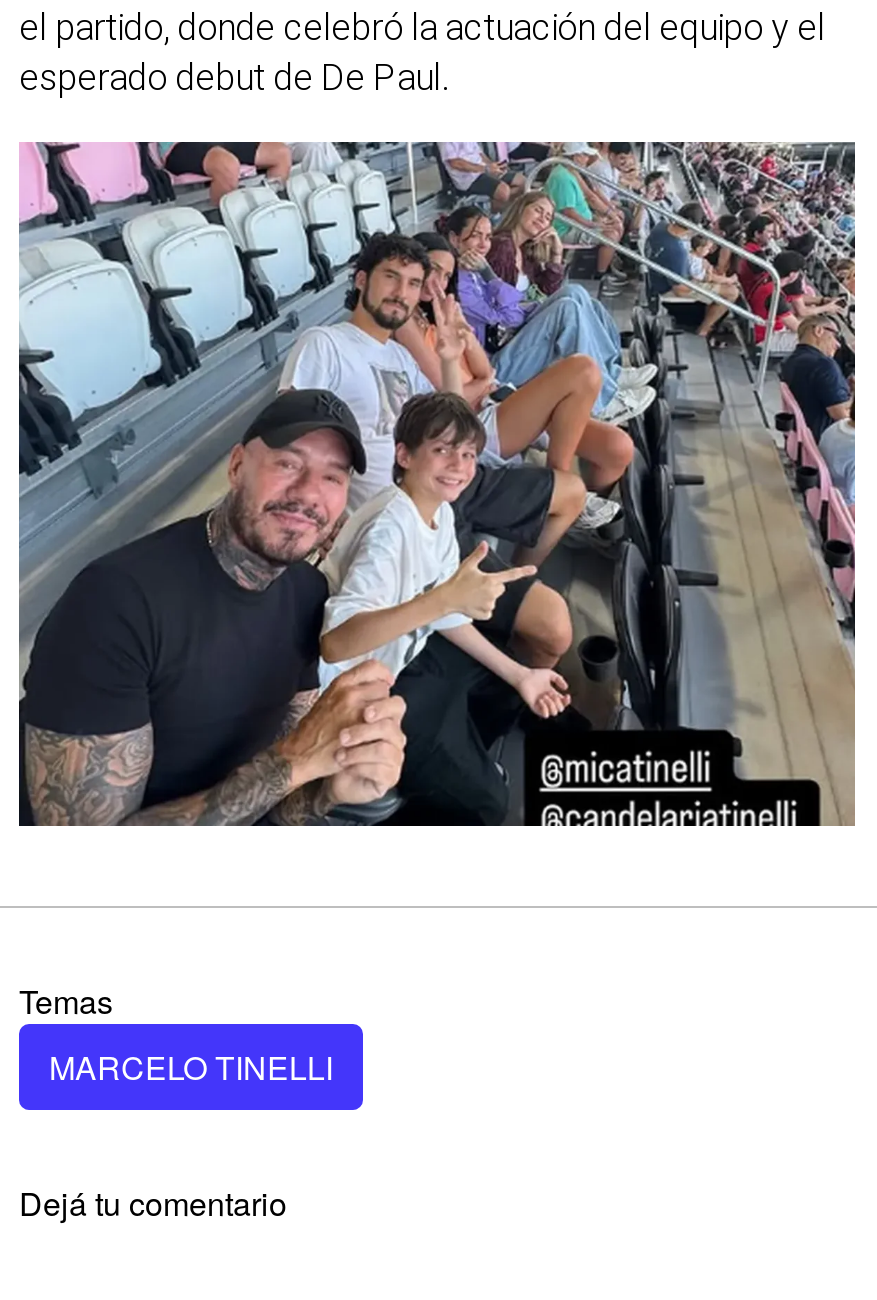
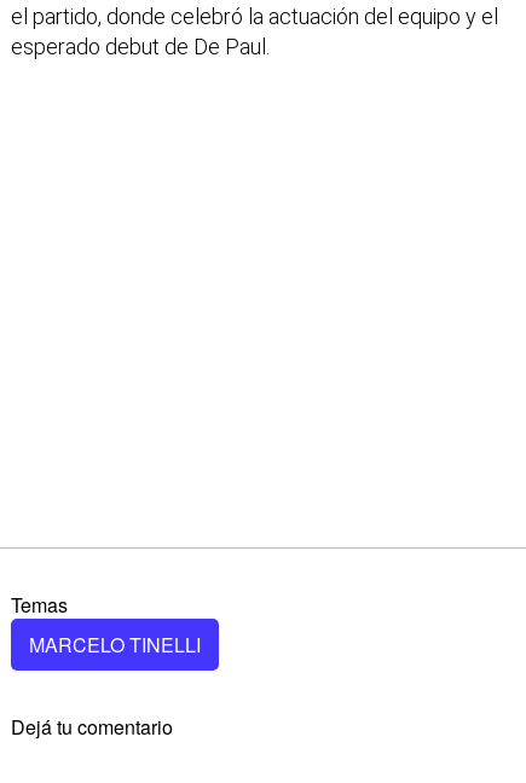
[17,140,857,828] [image] -> none

